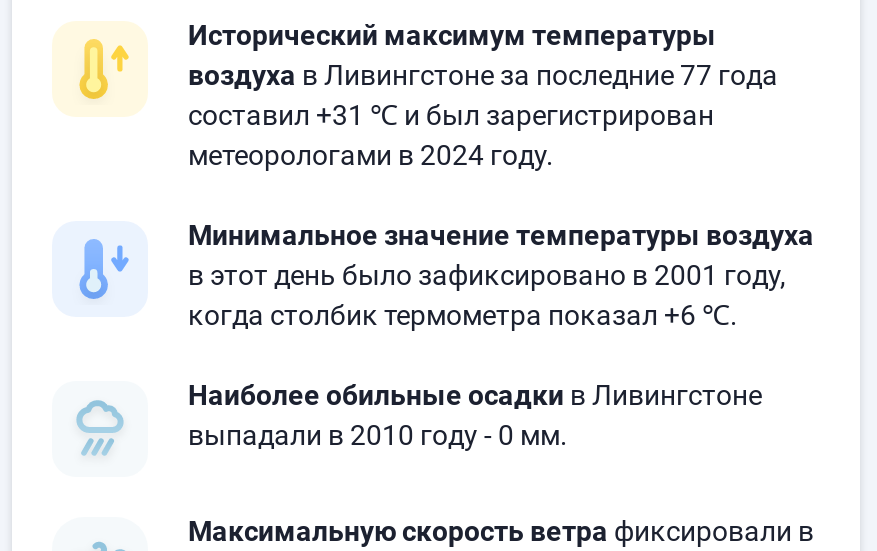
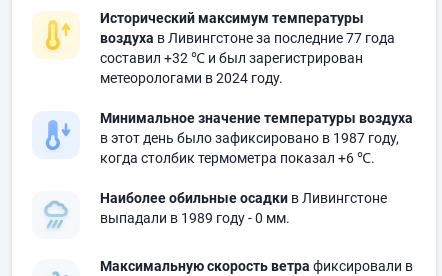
[188,99,714,131] составил +31 ℃ и был зарегистрирован -> [100,50,363,66] составил +32 ℃ и был зарегистрирован
[188,259,786,291] в этот день было зафиксировано в 2001 году, -> [100,130,399,146] в этот день было зафиксировано в 1987 году,
[188,419,568,451] выпадали в 2010 году - 0 мм. -> [100,210,290,226] выпадали в 1989 году - 0 мм.

